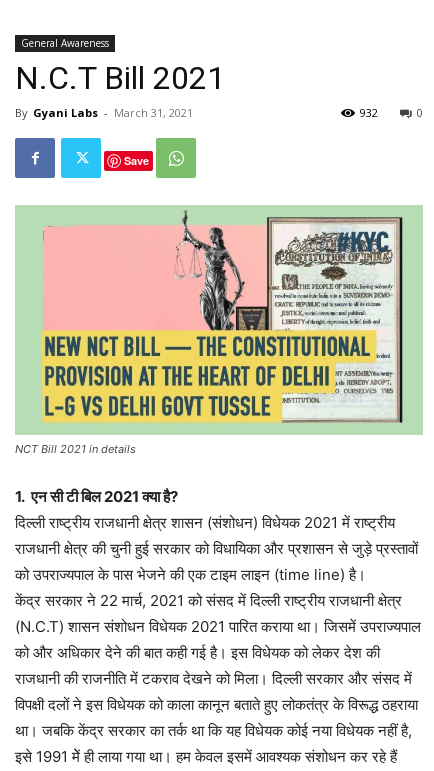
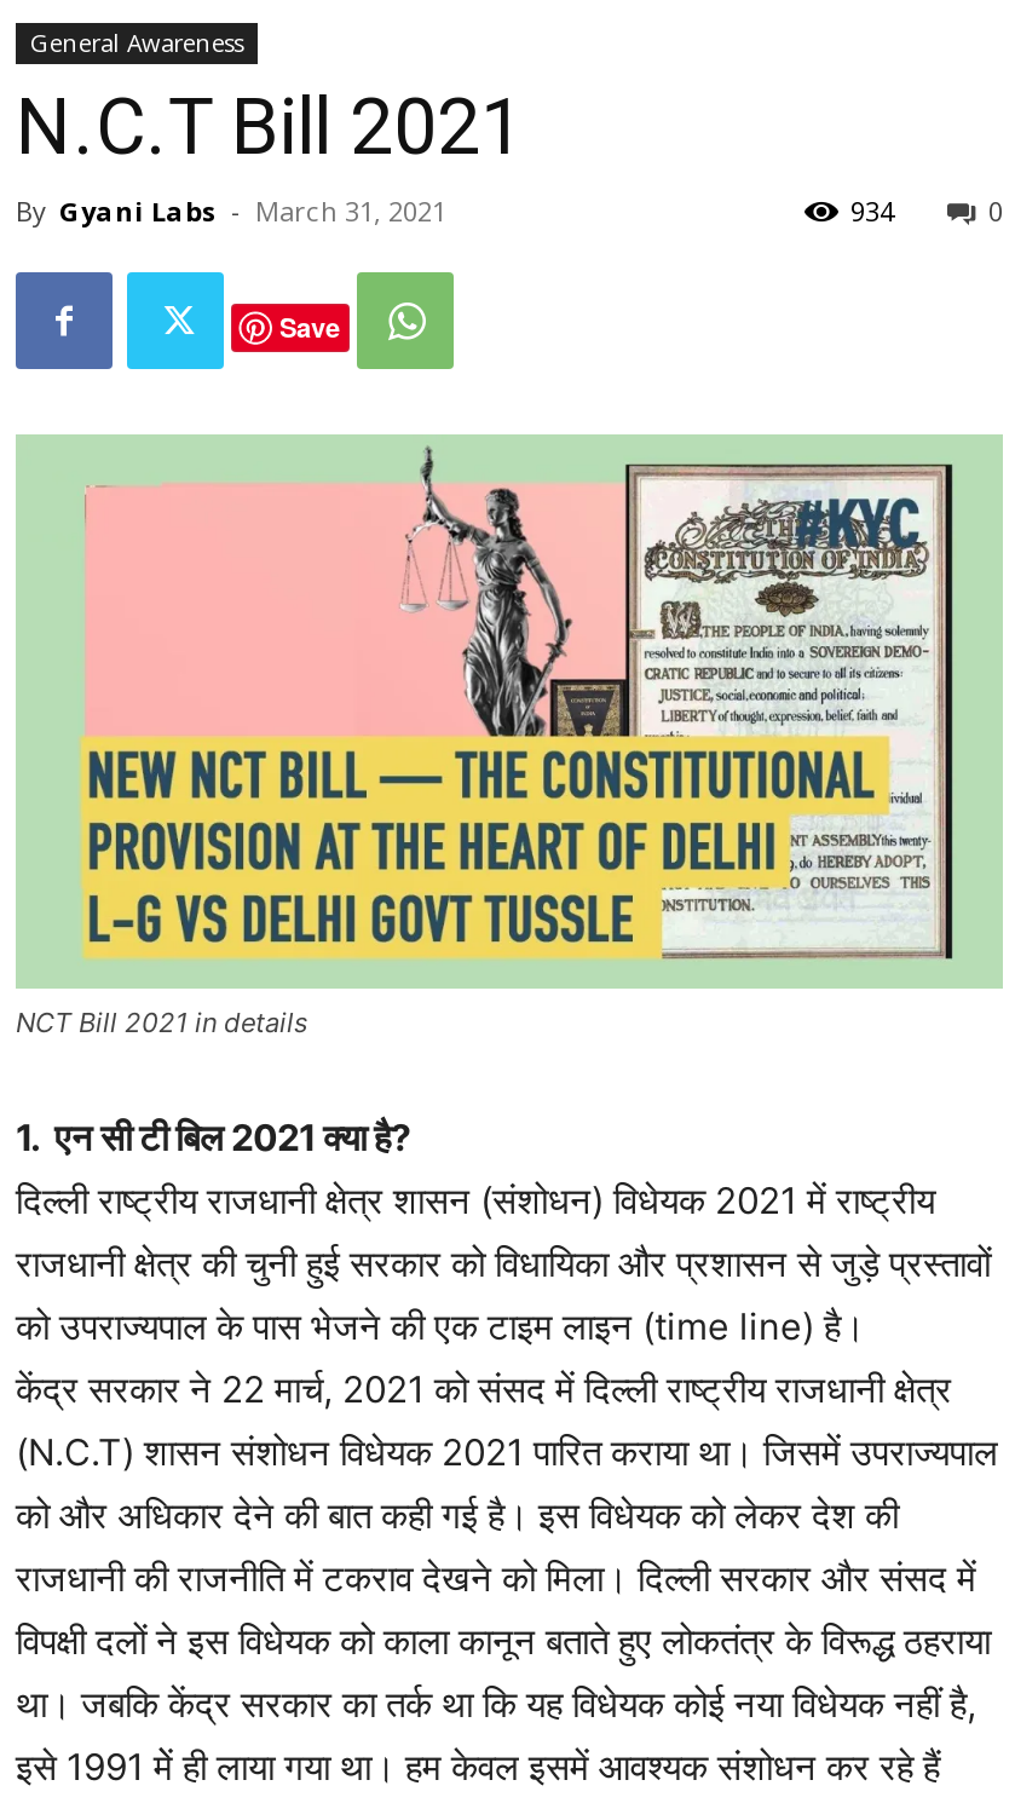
[360,105,378,120] 932 -> [850,192,894,229] 934

